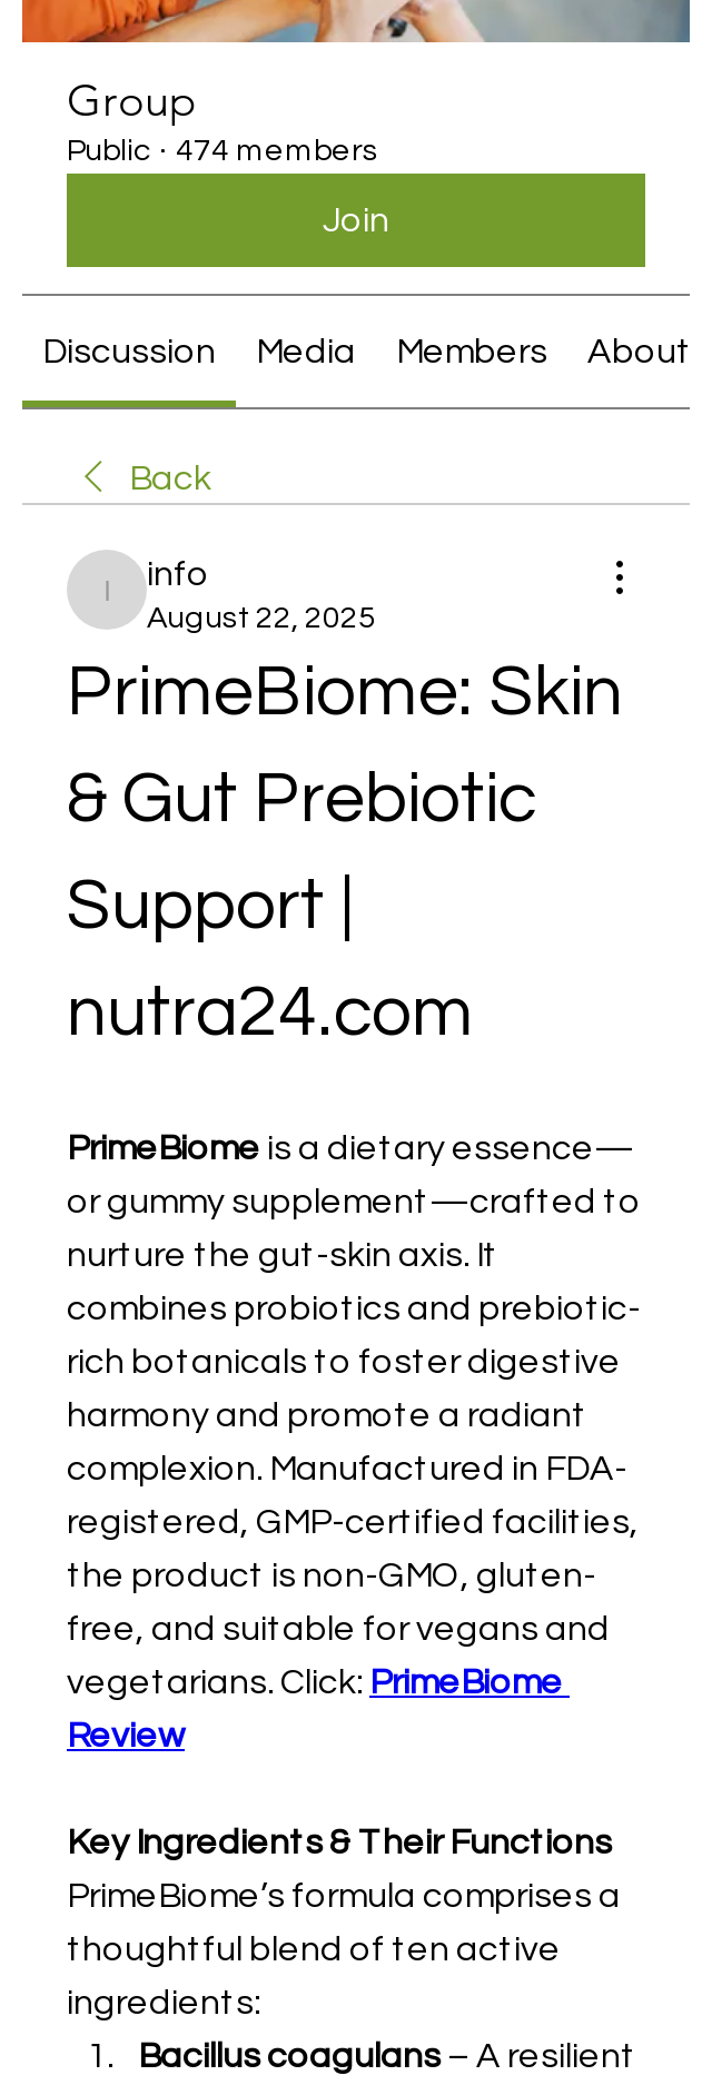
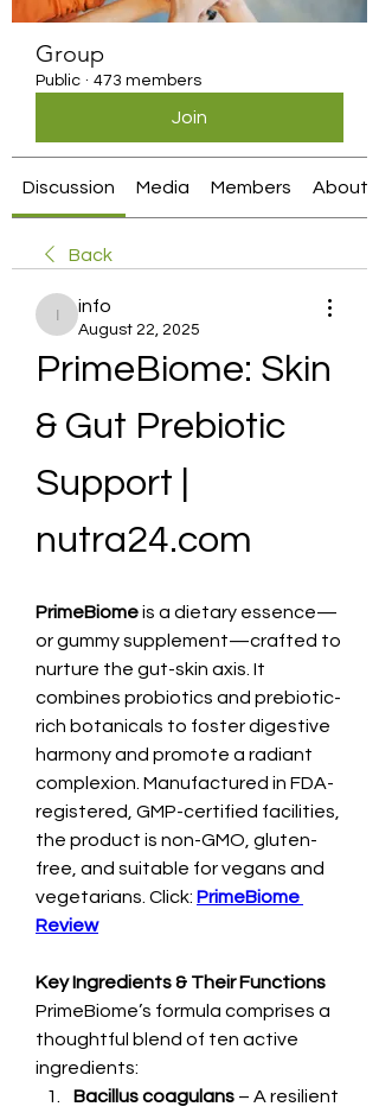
[67,136,378,167] Public · 474 members -> [36,72,201,89] Public · 473 members

